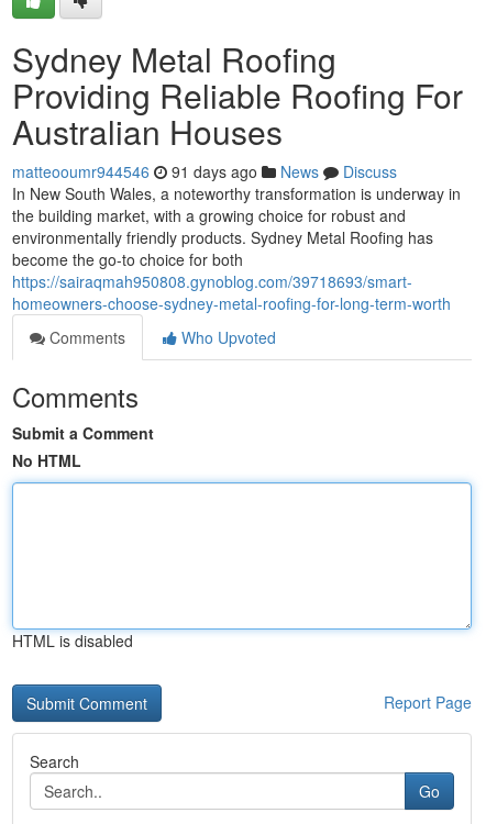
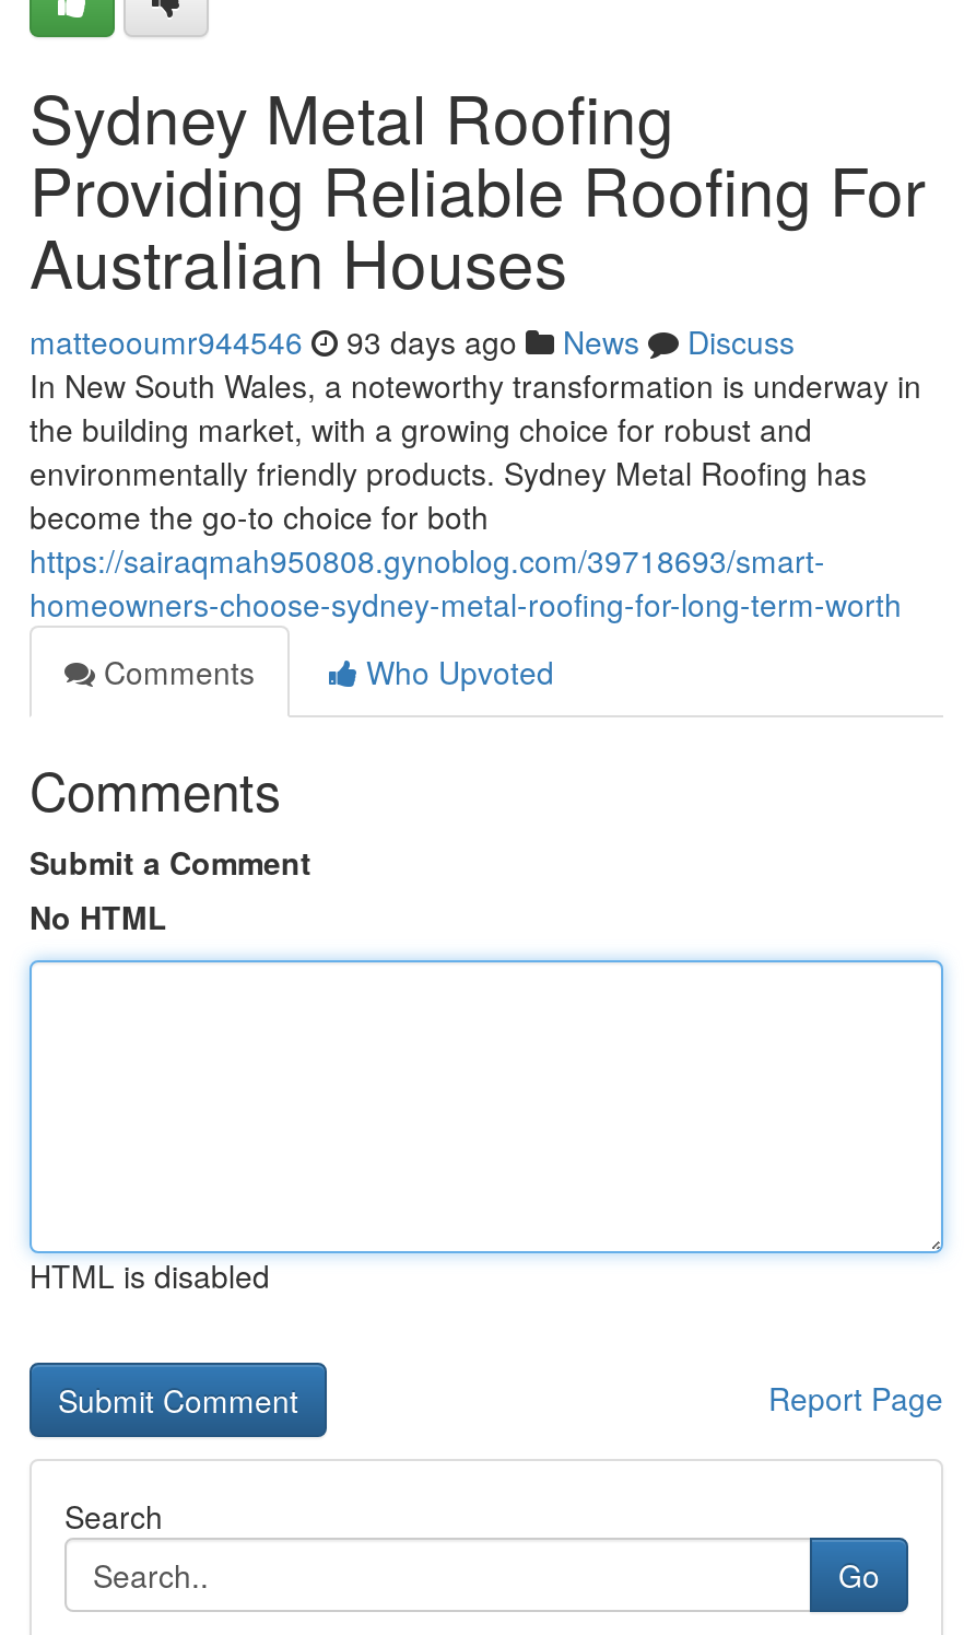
[12,160,397,182] matteooumr944546 91 days ago News Discuss -> [30,319,795,363] matteooumr944546 93 days ago News Discuss

